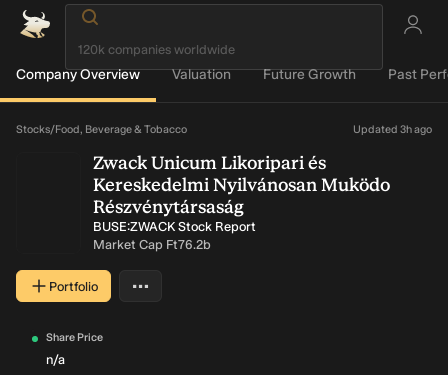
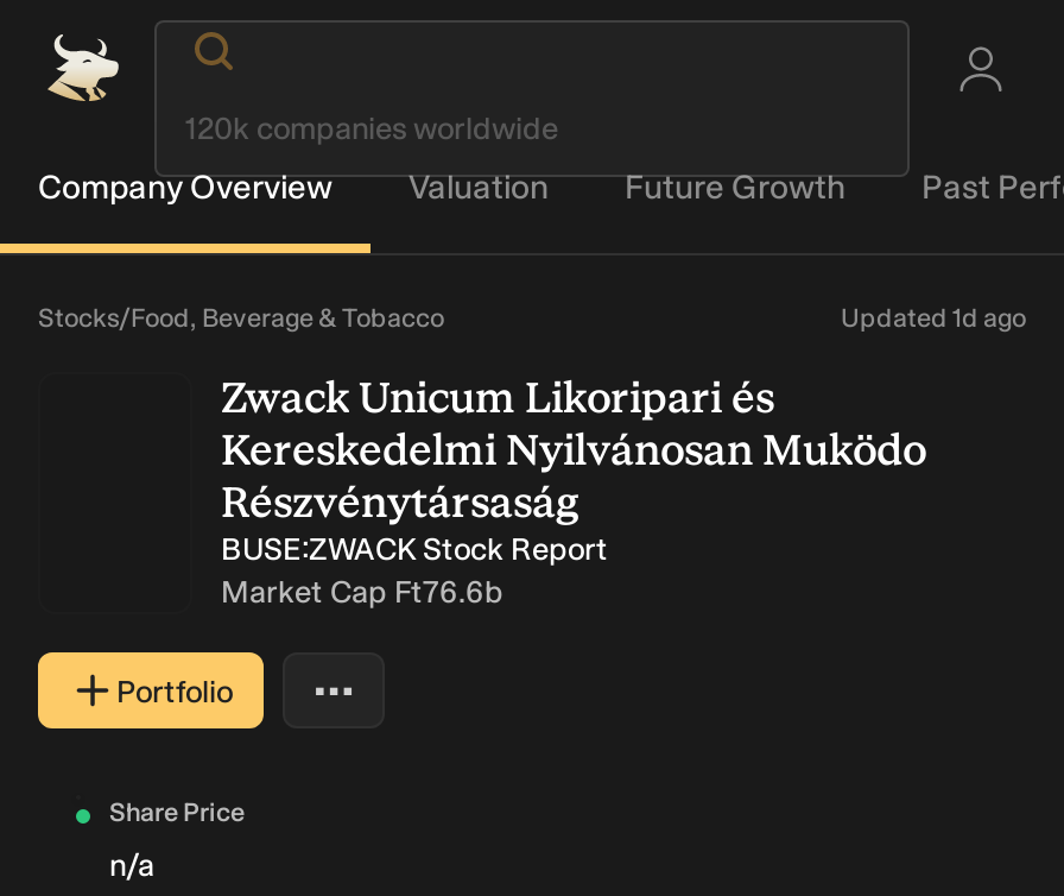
[353,123,432,136] Updated 3h ago -> [841,303,1026,334] Updated 1d ago
[93,237,211,252] Market Cap Ft76.2b -> [221,574,503,610] Market Cap Ft76.6b

